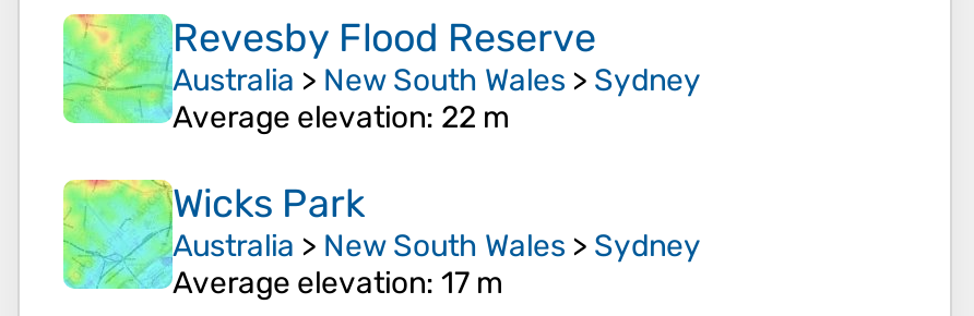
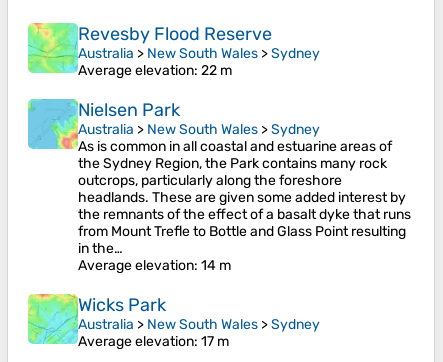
none -> [27,98,411,274] [image] | Nielsen Park | Australia > New South Wales > Sydney | As is common in all coastal and estuarine areas of | the Sydney Region, the Park contains many rock | outcrops, particularly along the foreshore | headlands. These are given some added interest by | the remnants of the effect of a basalt dyke that runs | from Mount Trefle to Bottle and Glass Point resulting | in the… | Average elevation: 14 m

